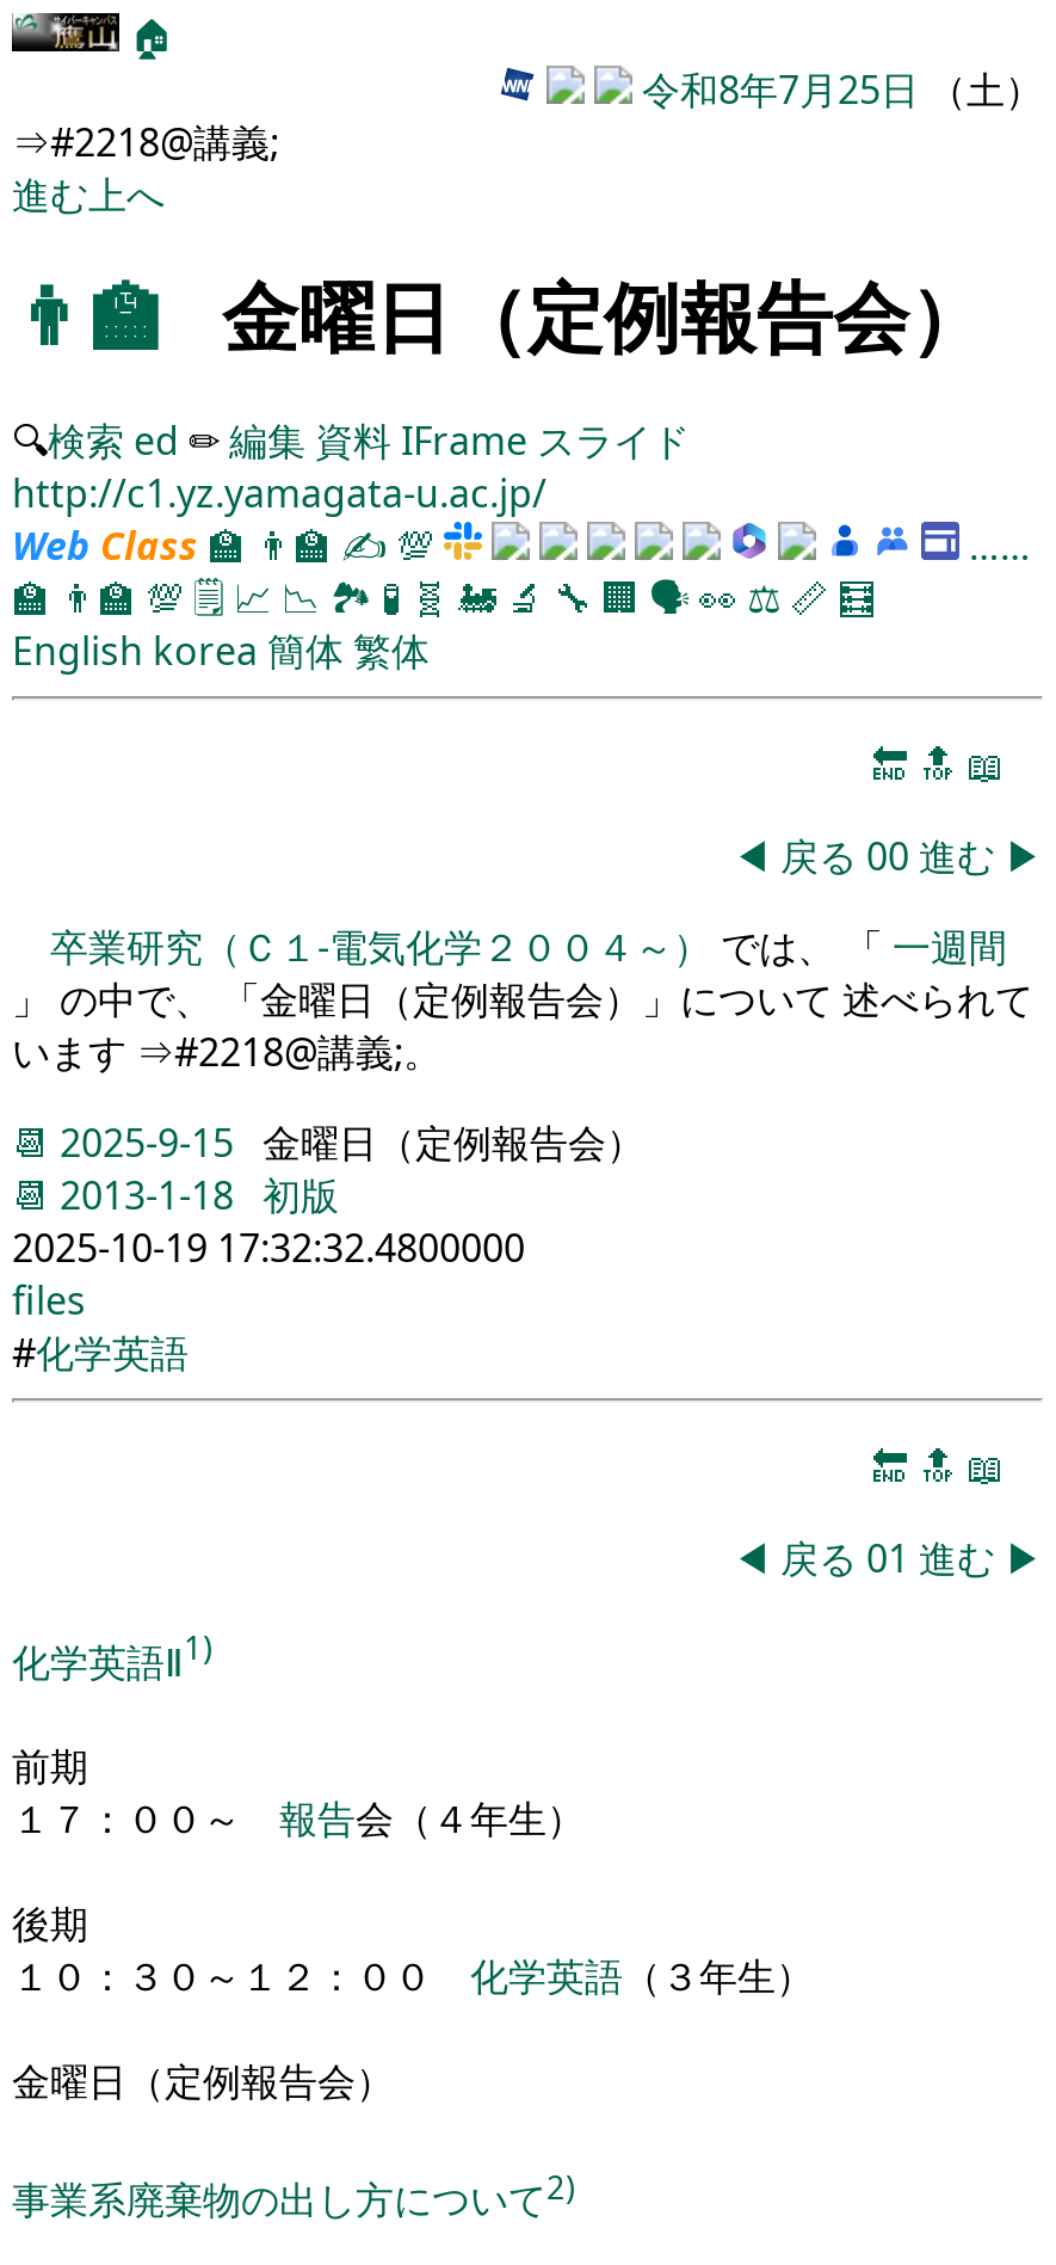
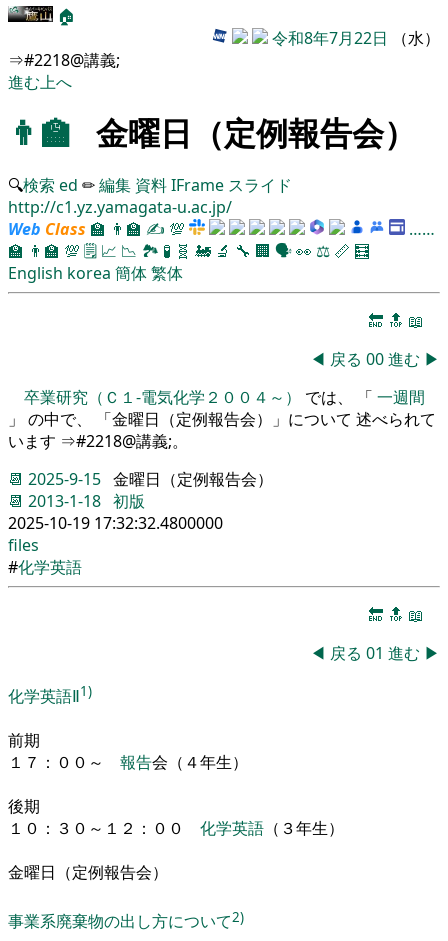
[642,63,1043,116] 令和8年7月25日（土） -> [272,27,440,49] 令和8年7月22日（水）

